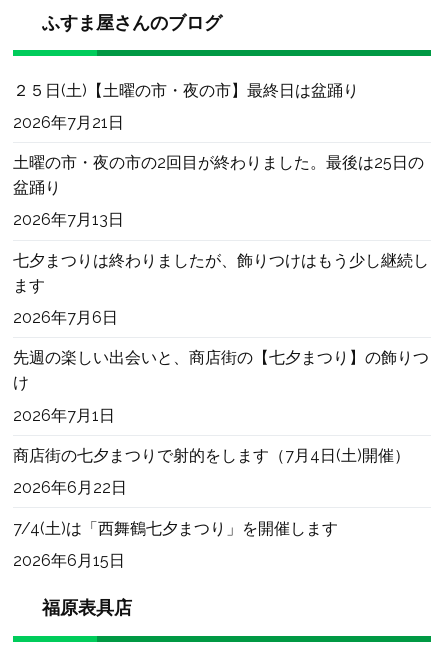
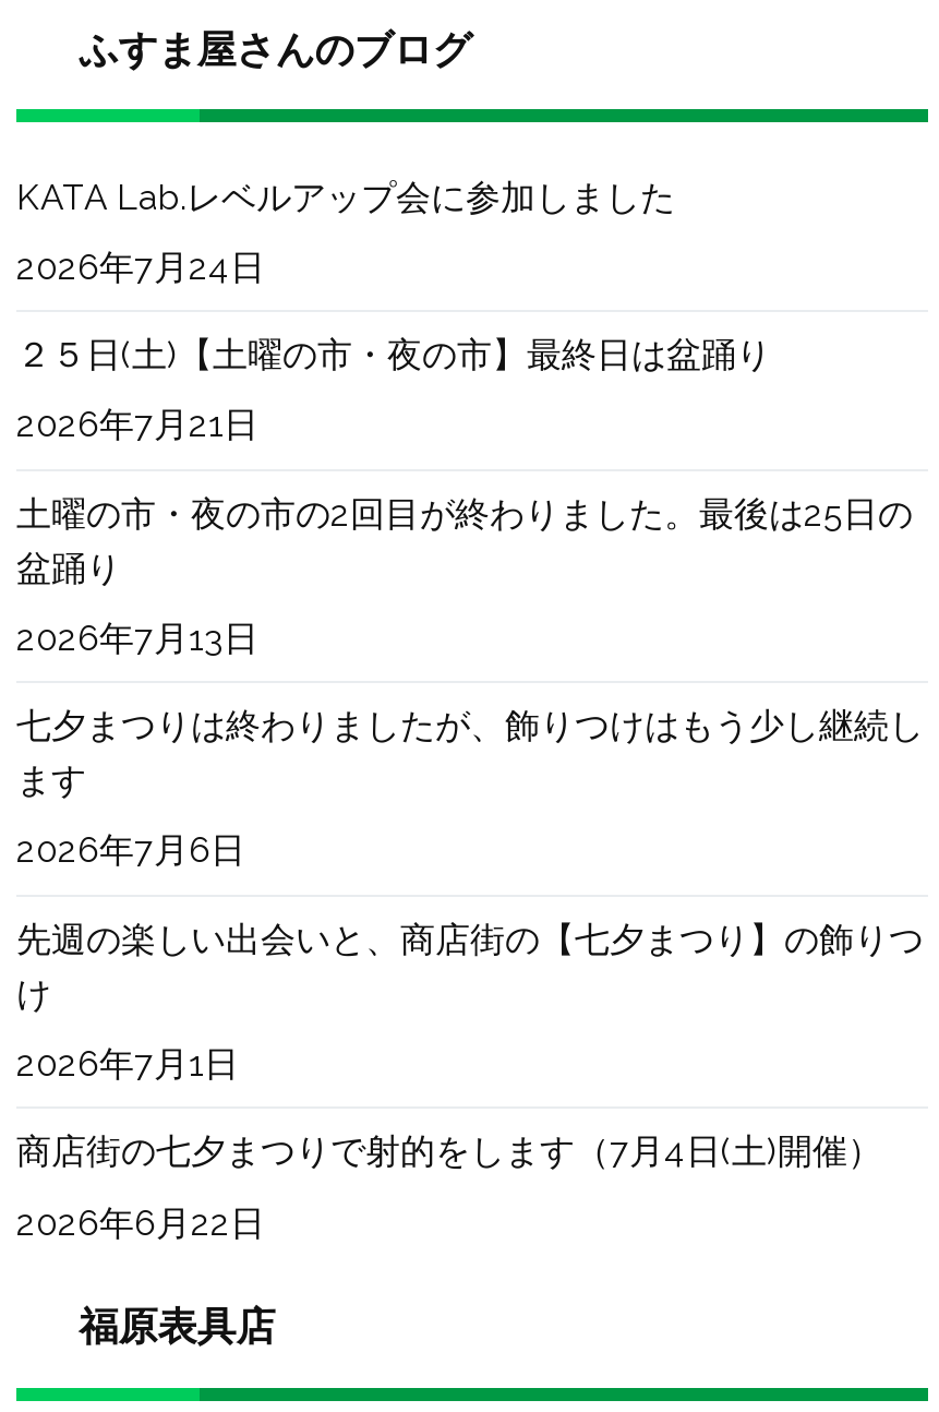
none -> [16,176,675,288] KATA Lab.レベルアップ会に参加しました | 2026年7月24日
moved [13,81,429,497] -> [16,335,924,1243]: ２５日(土)【土曜の市・夜の市】最終日は盆踊り | 2026年7月21日 | 土曜の市・夜の市の2回目が終わりました。最後は25日の | ... | 商店街の七夕まつりで射的をします（7月4日(土)開催） | 2026年6月22日
[13,518,338,570] 7/4(土)は「西舞鶴七夕まつり」を開催します | 2026年6月15日 -> none

